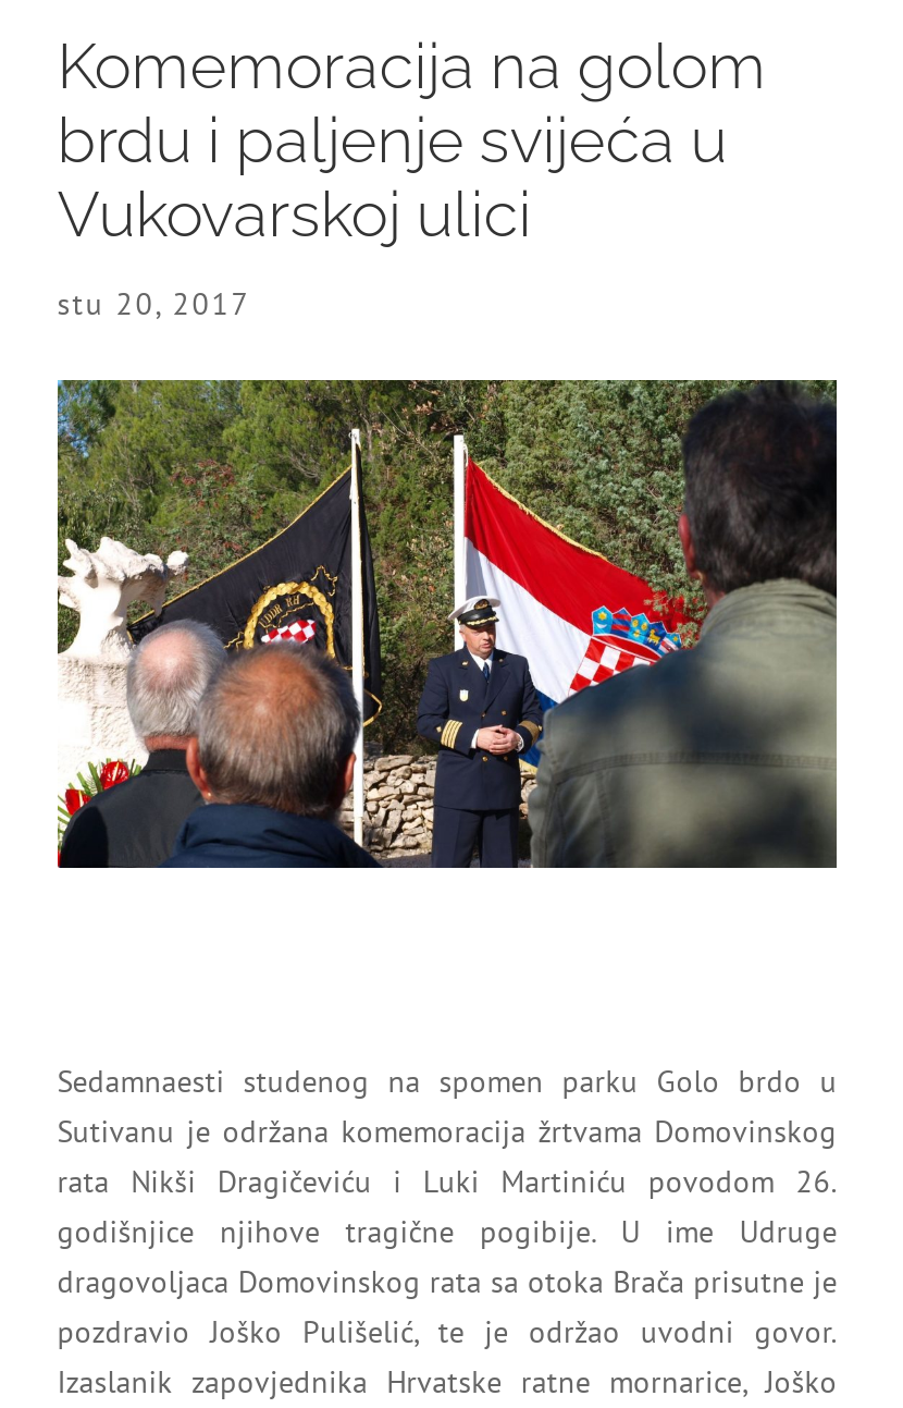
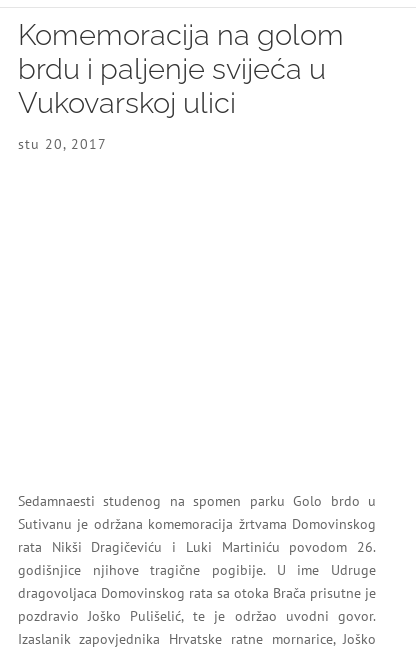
[55,378,839,870] [image] -> none

